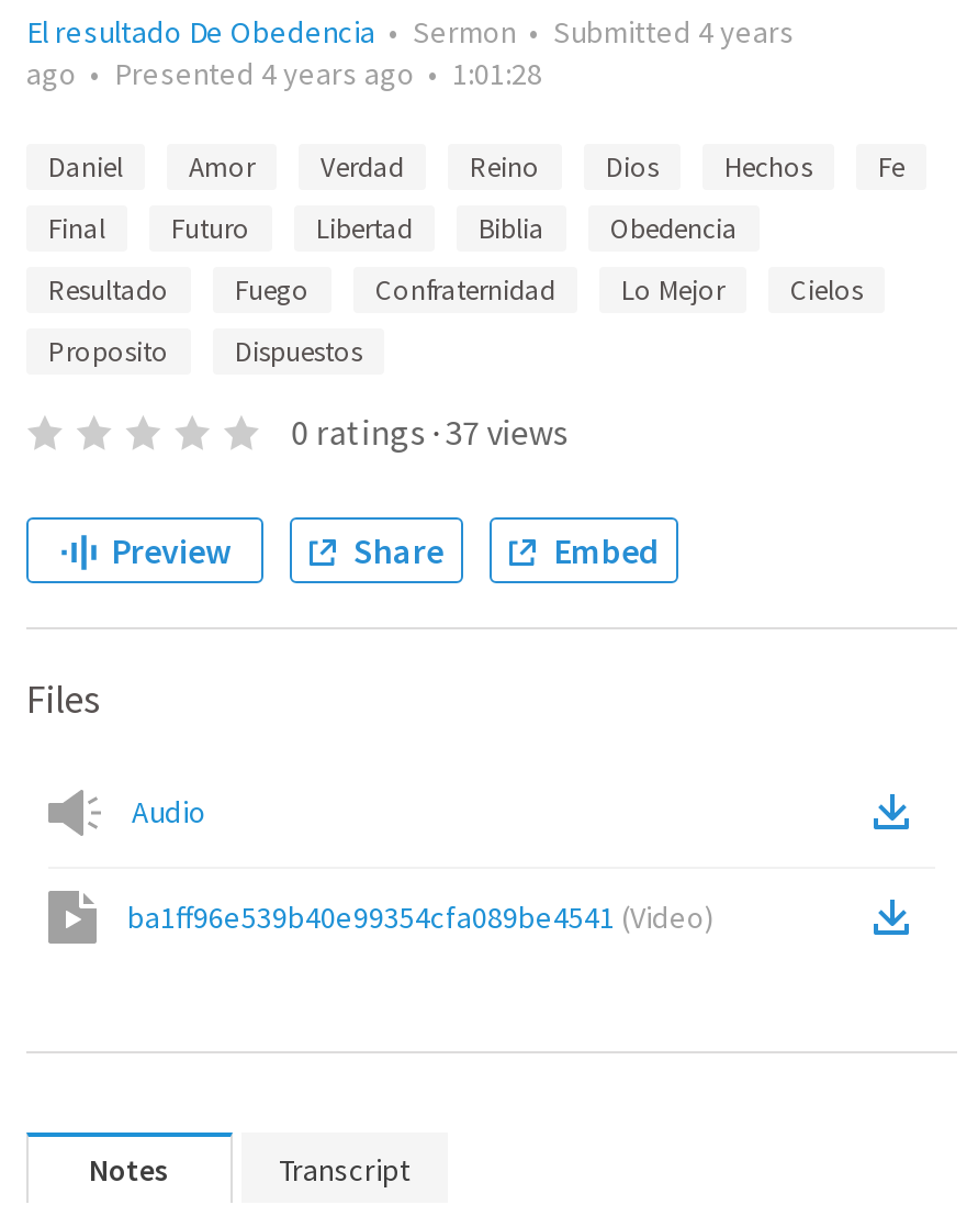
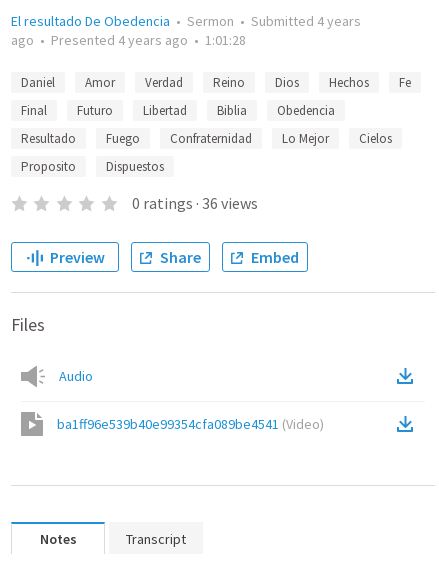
[291,410,568,454] 0 ratings · 37 views -> [132,193,258,213] 0 ratings · 36 views

